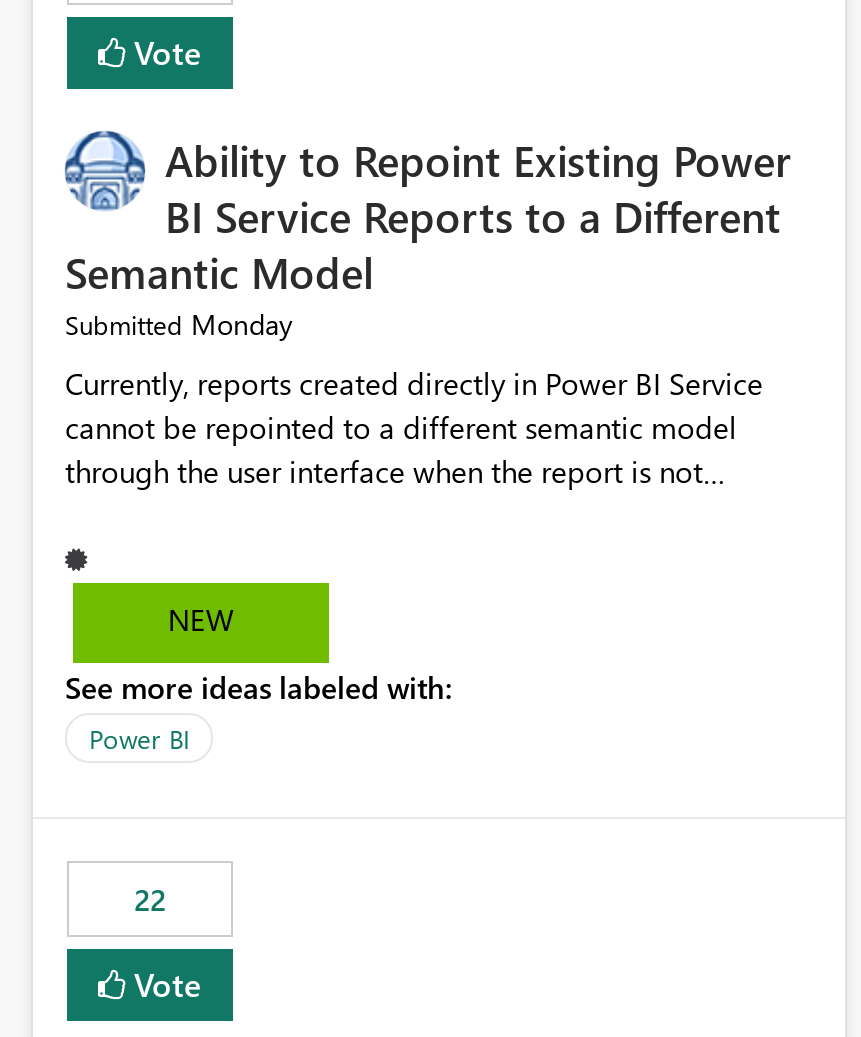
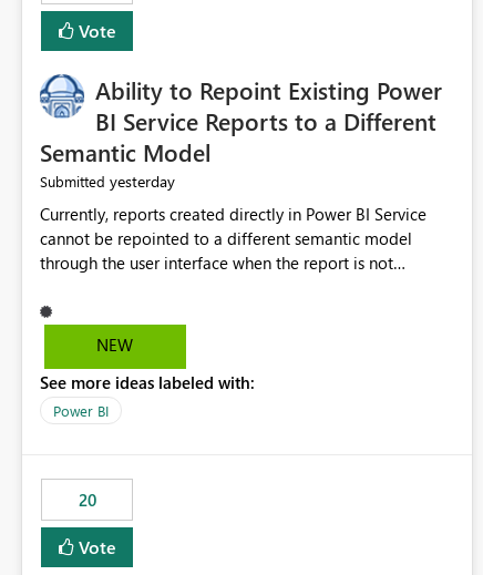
[65,306,293,344] Submitted Monday -> [40,171,175,192] Submitted yesterday
[134,880,166,920] 22 -> [78,489,96,511] 20

